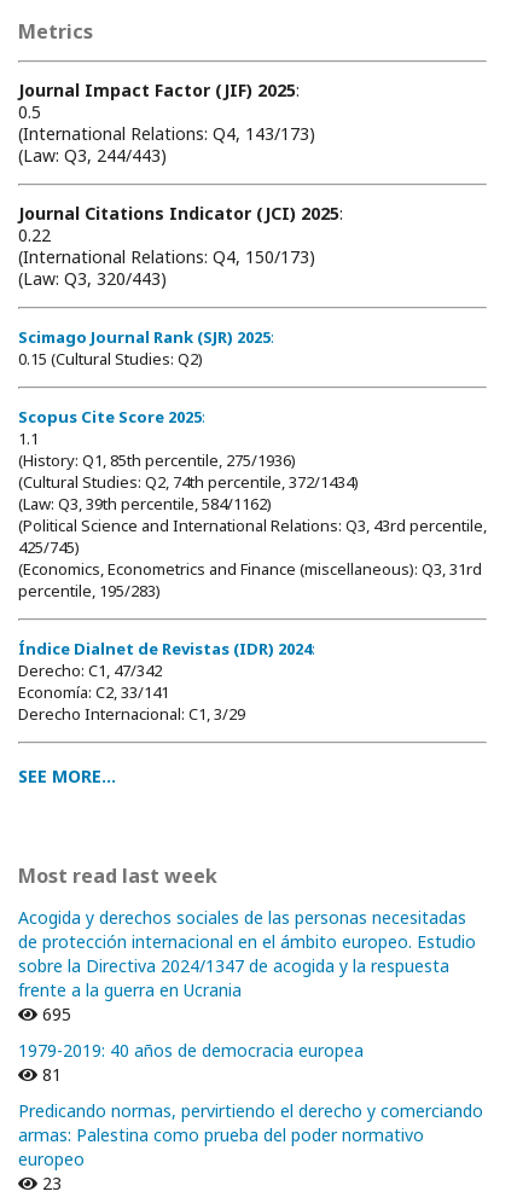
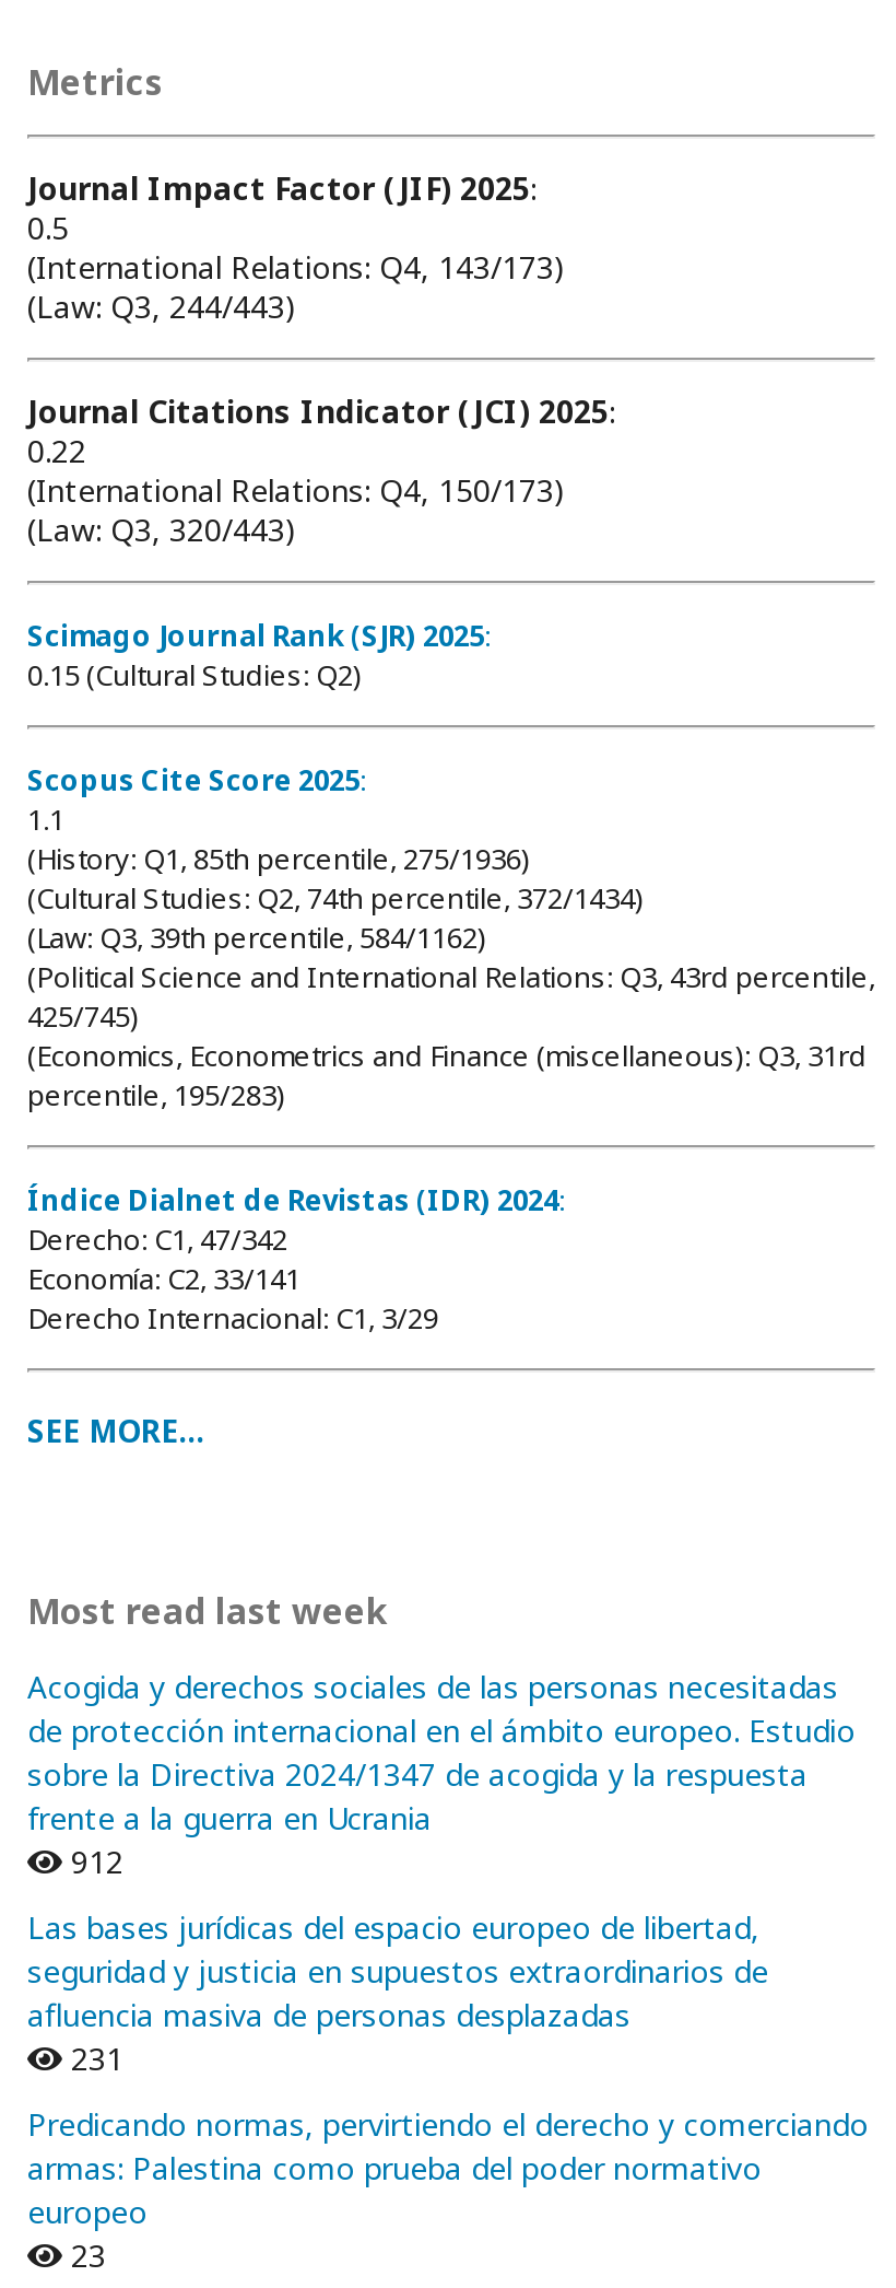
[37,1002,71,1025] 695 -> [62,1840,123,1882] 912
[18,1039,364,1086] 1979-2019: 40 años de democracia europea | 81 -> [27,1906,768,2079] Las bases jurídicas del espacio europeo de libertad, | seguridad y justicia en supuestos extraordinarios de | afluencia masiva de personas desplazadas | 231

